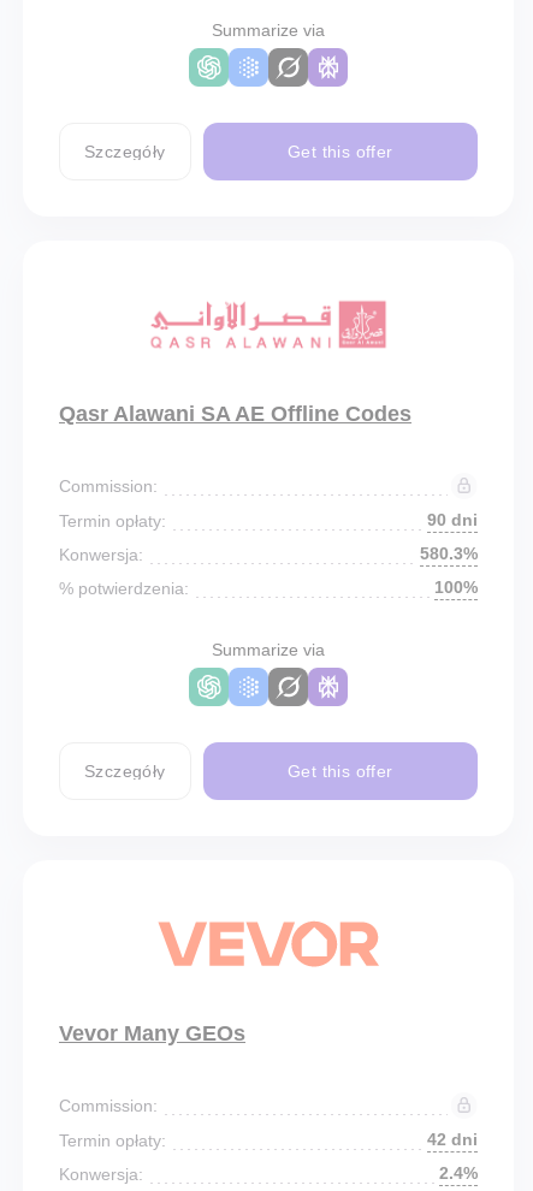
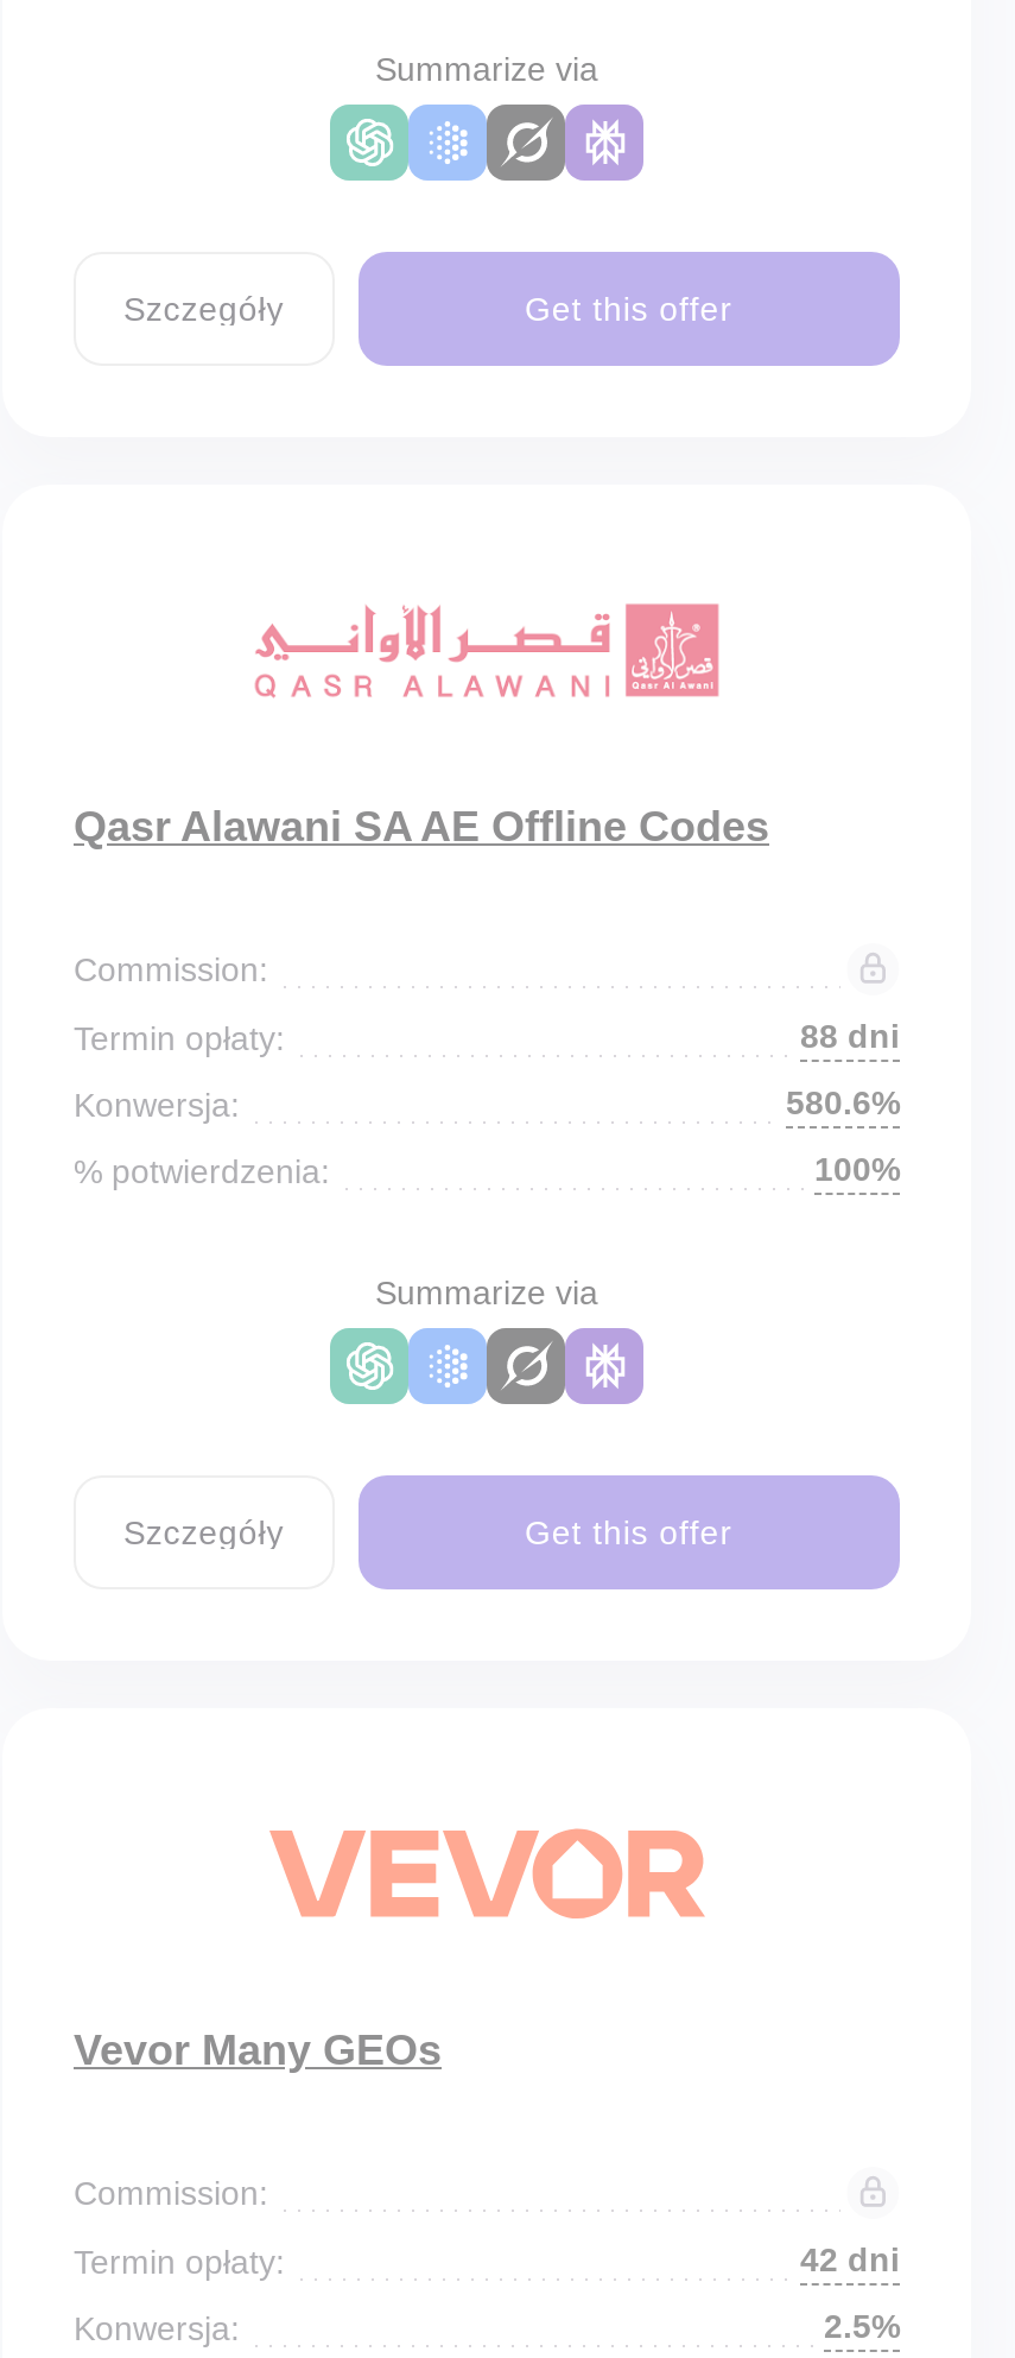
[427,510,478,529] 90 dni -> [800,1017,900,1055] 88 dni
[420,544,478,563] 580.3% -> [786,1083,900,1121] 580.6%
[439,1163,478,1183] 2.4% -> [824,2307,900,2345] 2.5%

